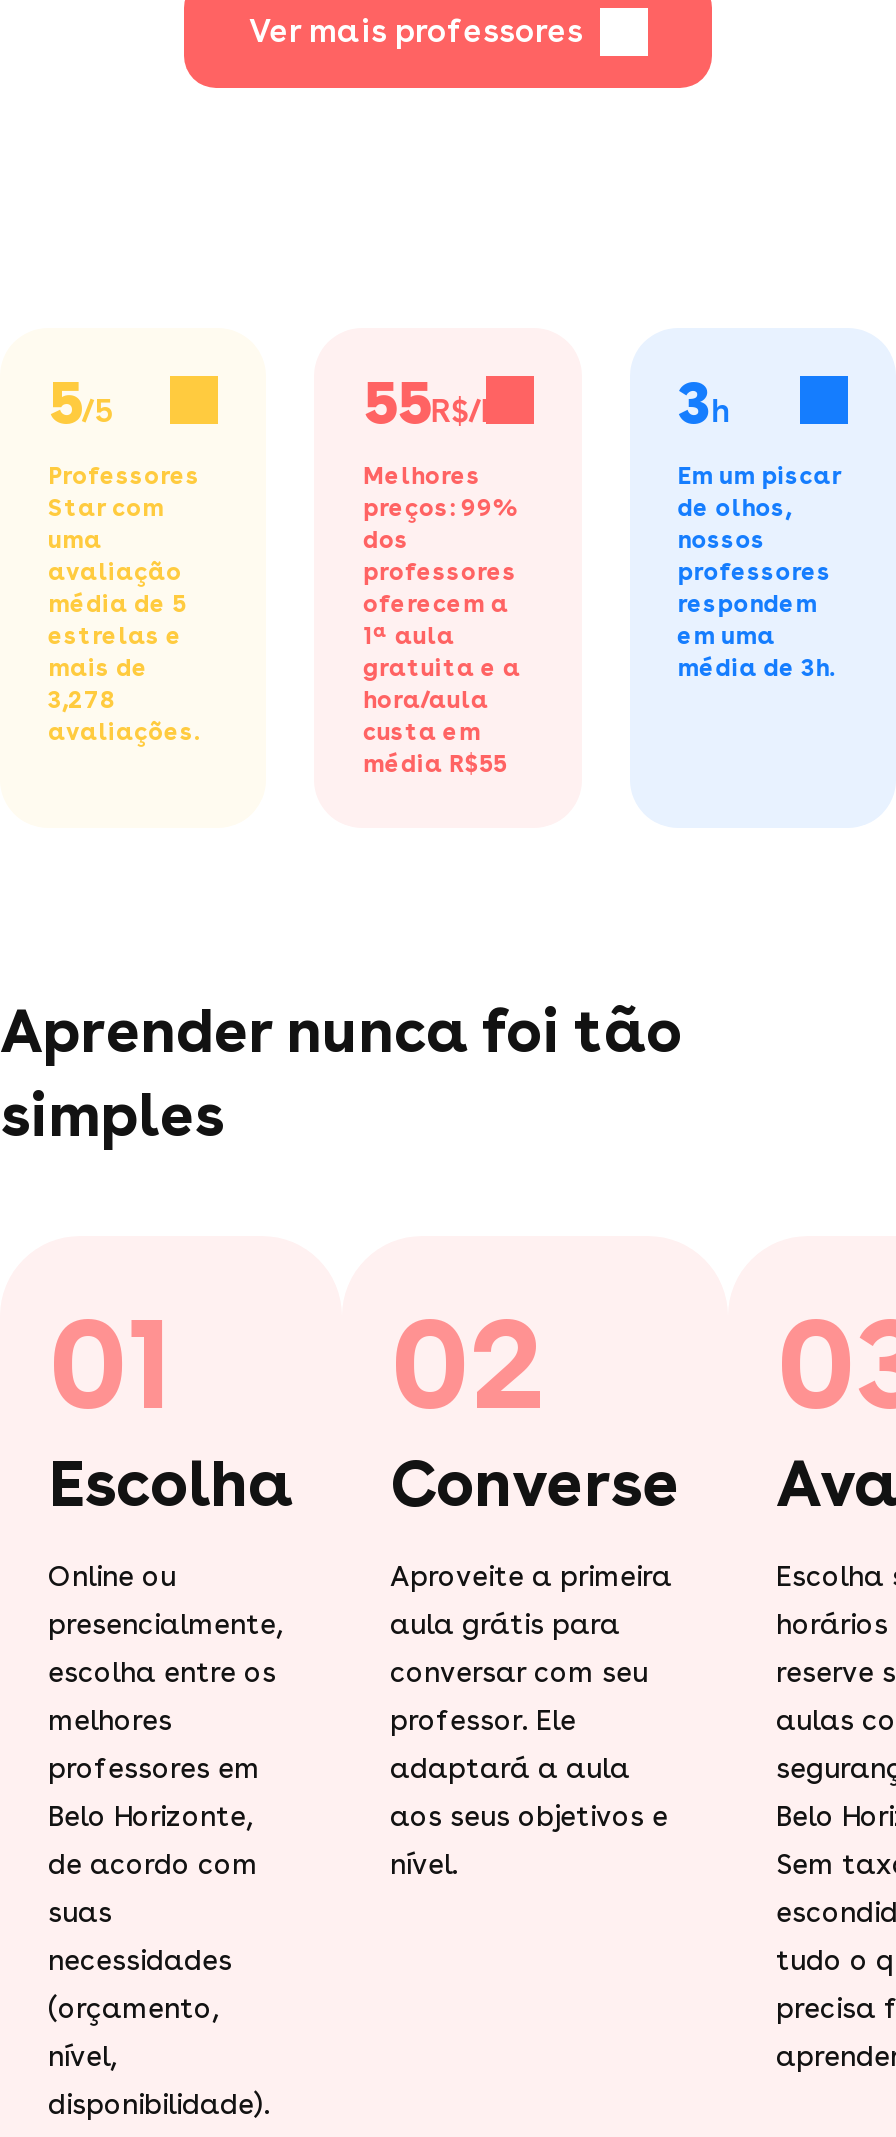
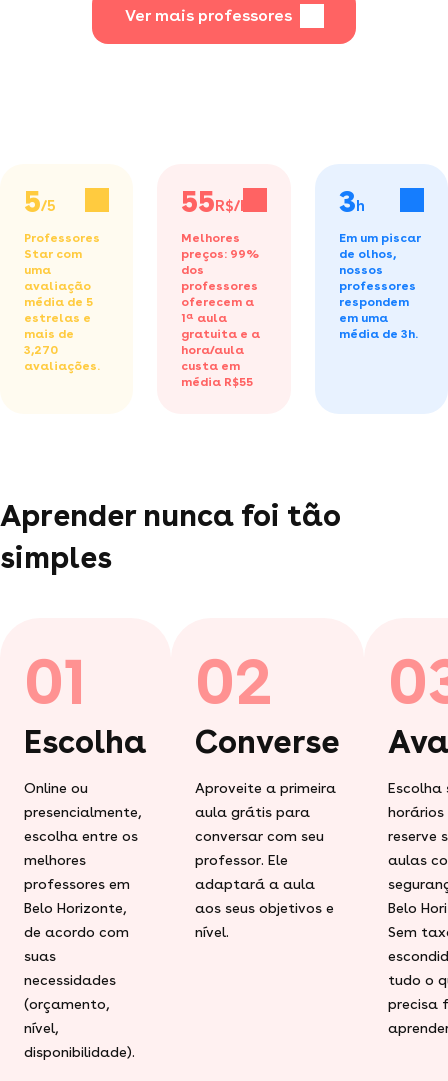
[48,685,116,713] 3,278 -> [24,343,58,357] 3,270

